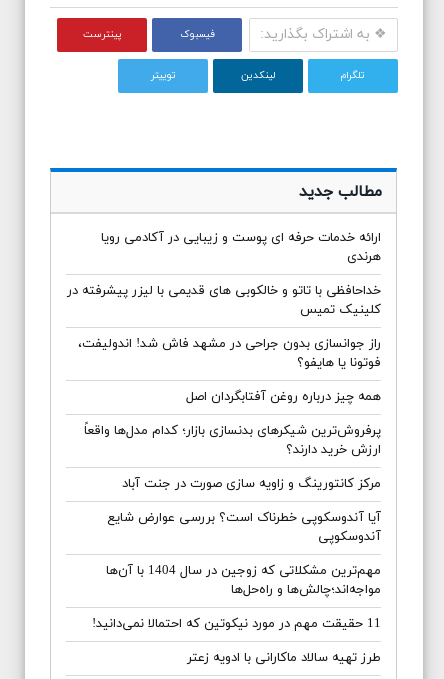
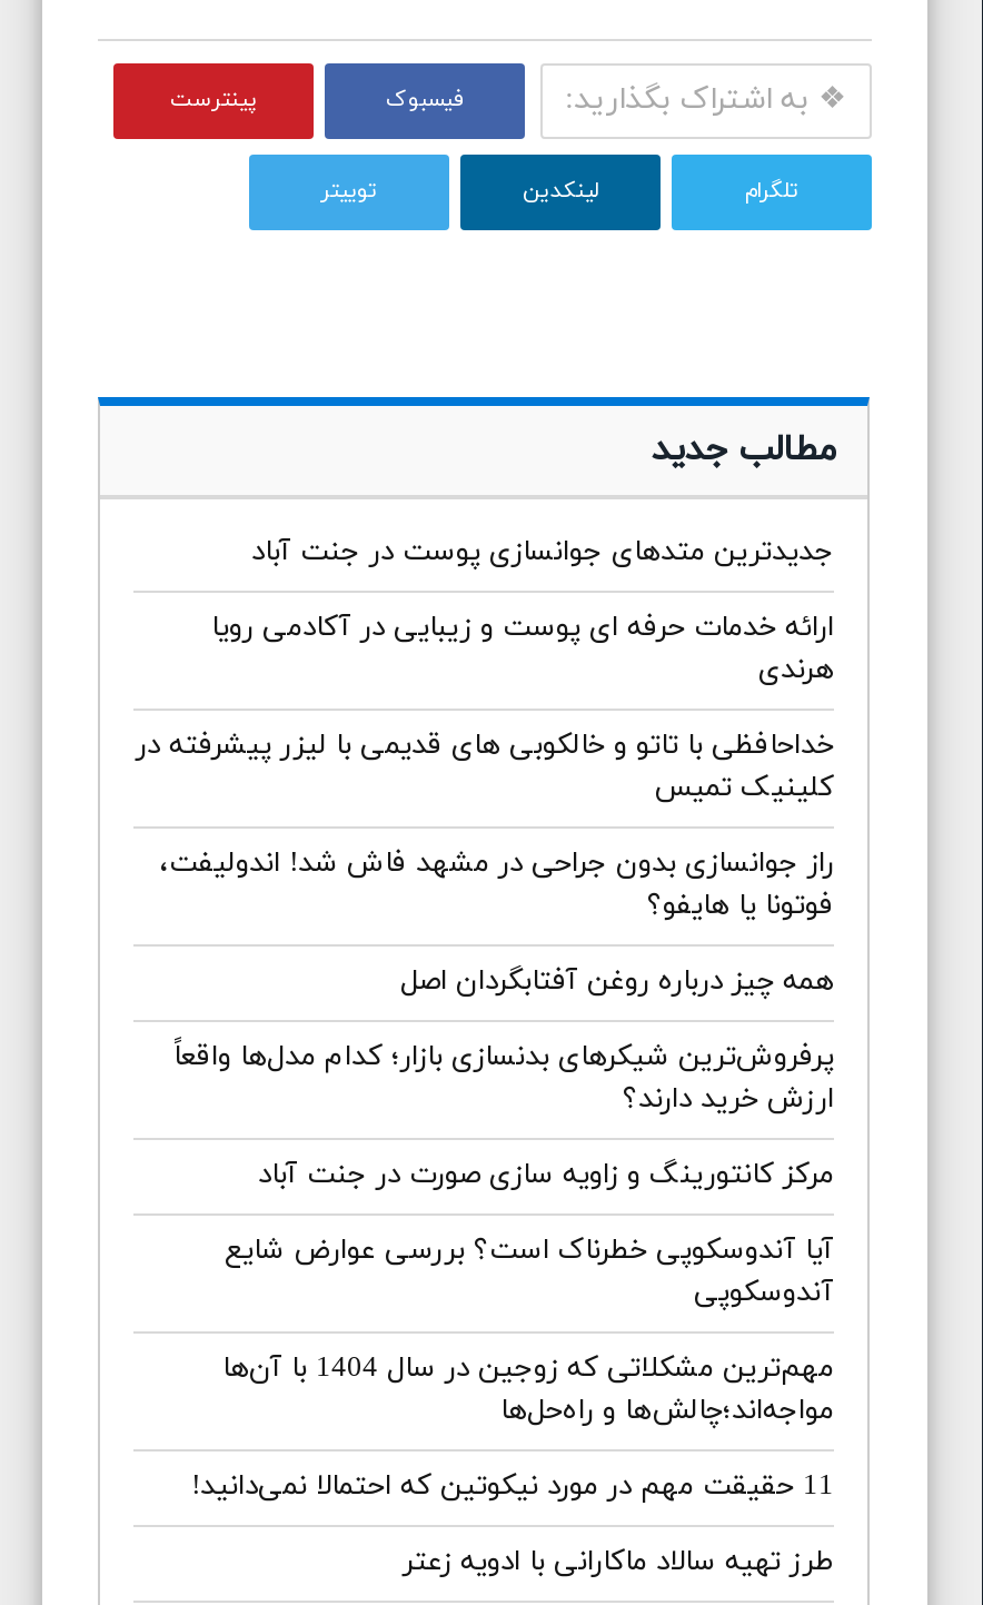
none -> [251,533,834,573] جدیدترین متدهای جوانسازی پوست در جنت آباد

